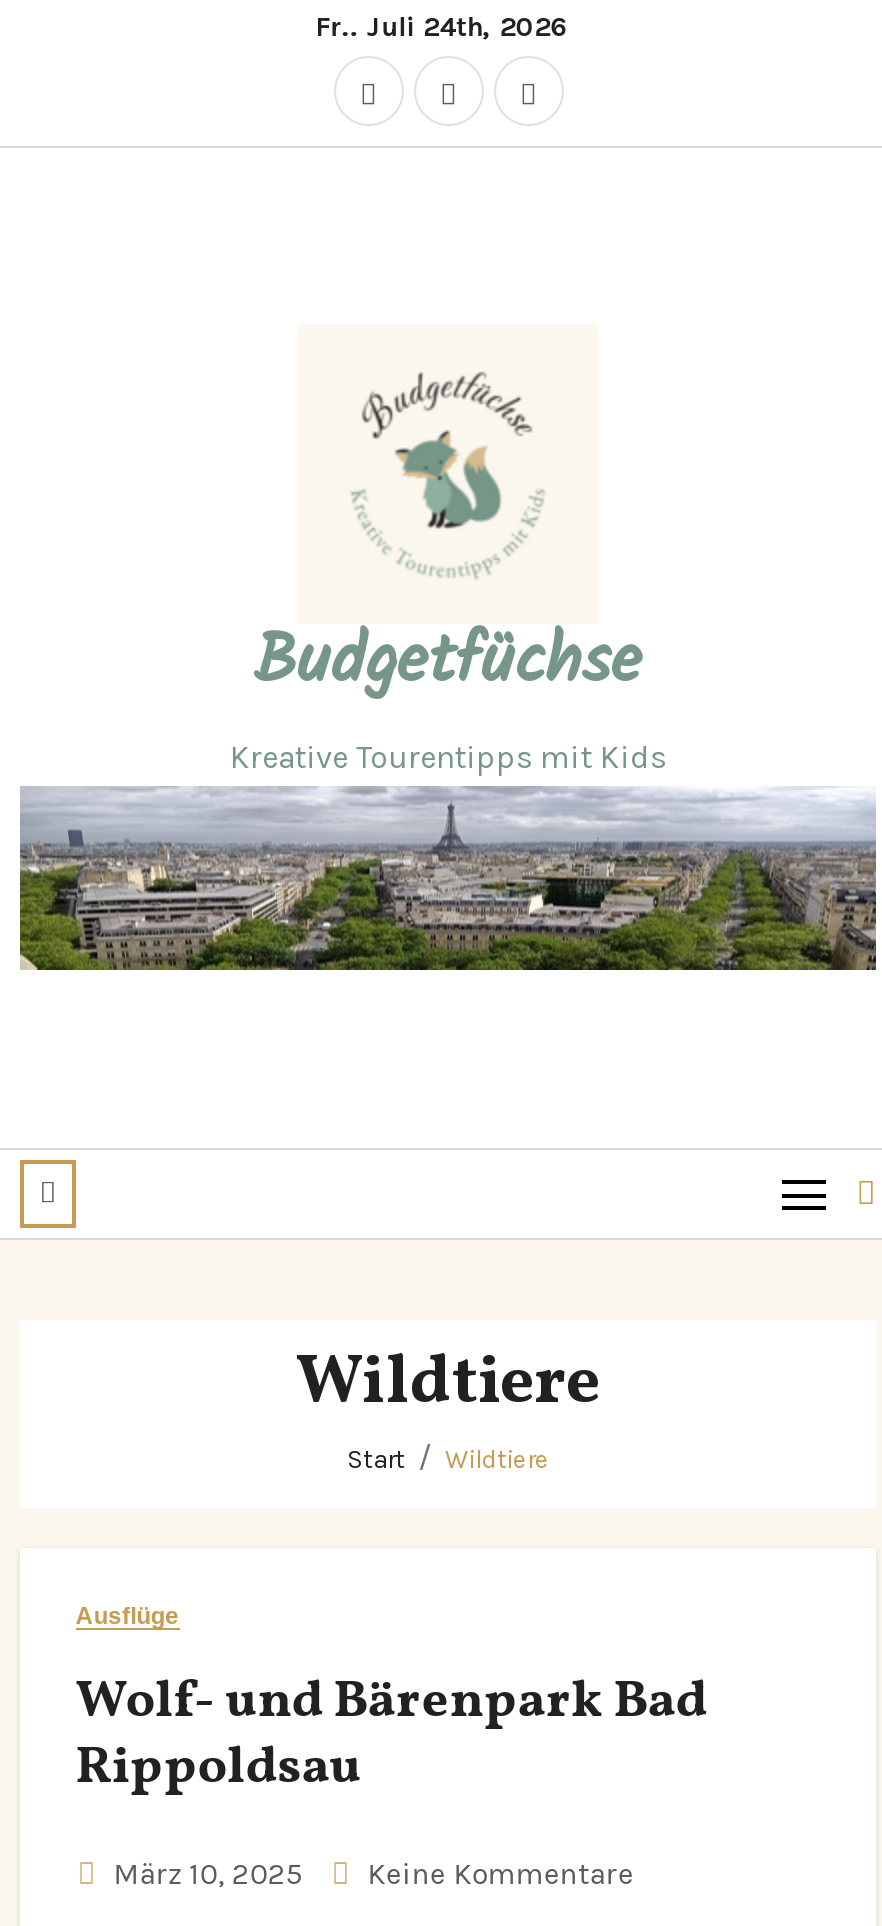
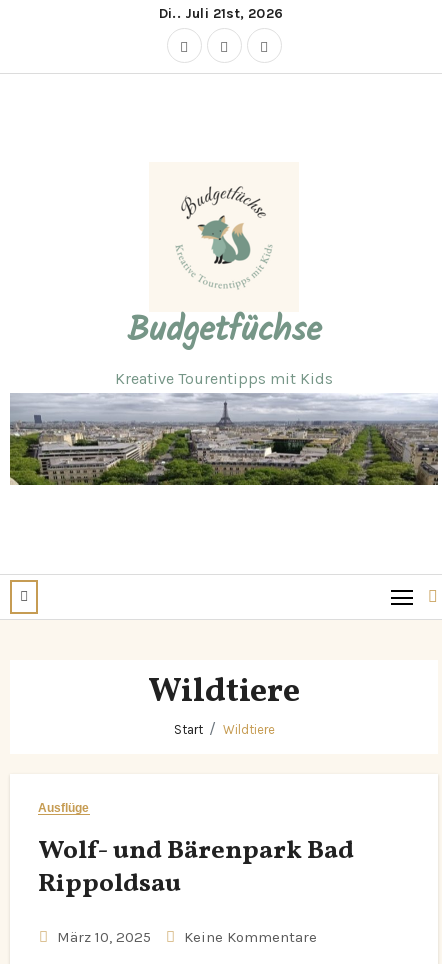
[315,10,569,44] Fr.. Juli 24th, 2026 -> [159,5,283,22] Di.. Juli 21st, 2026

